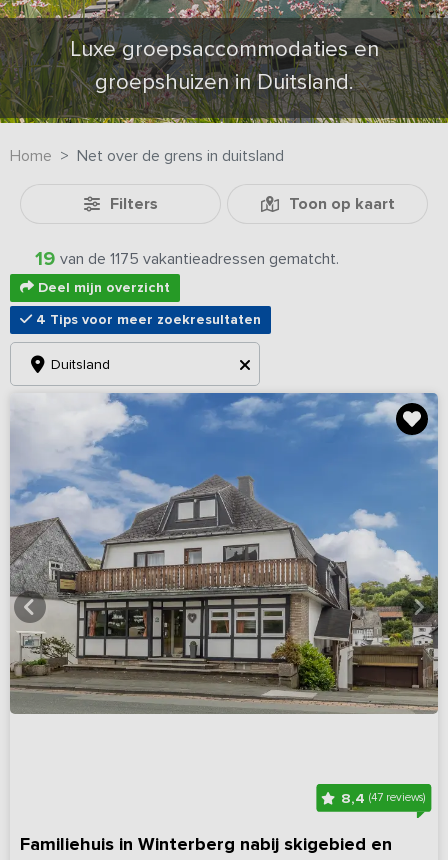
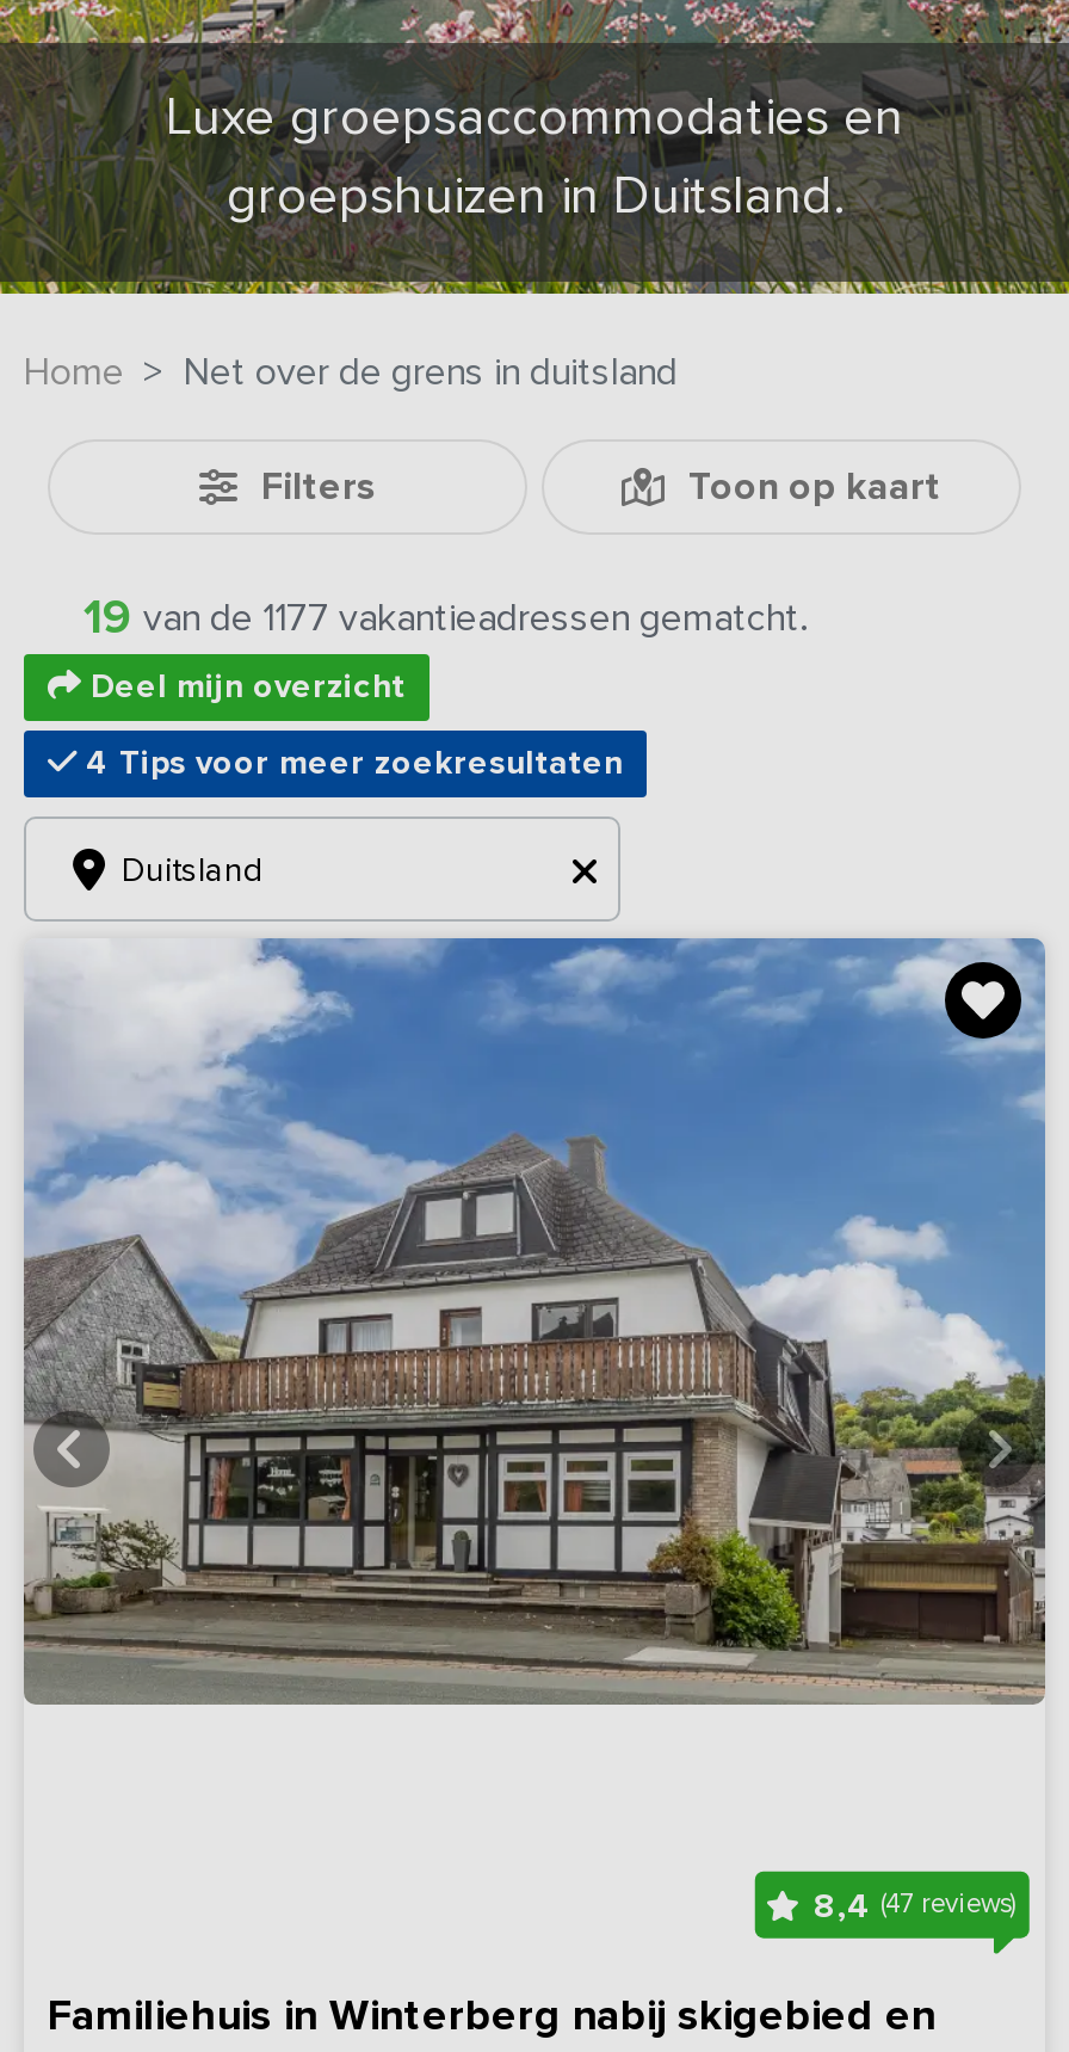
[35,247,339,271] 19 van de 1175 vakantieadressen gematcht. -> [84,590,807,647] 19 van de 1177 vakantieadressen gematcht.

